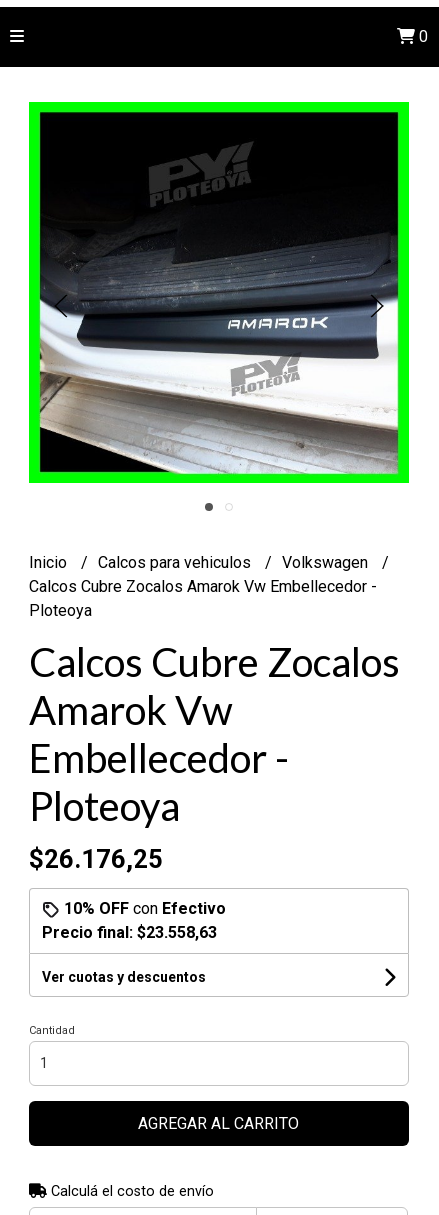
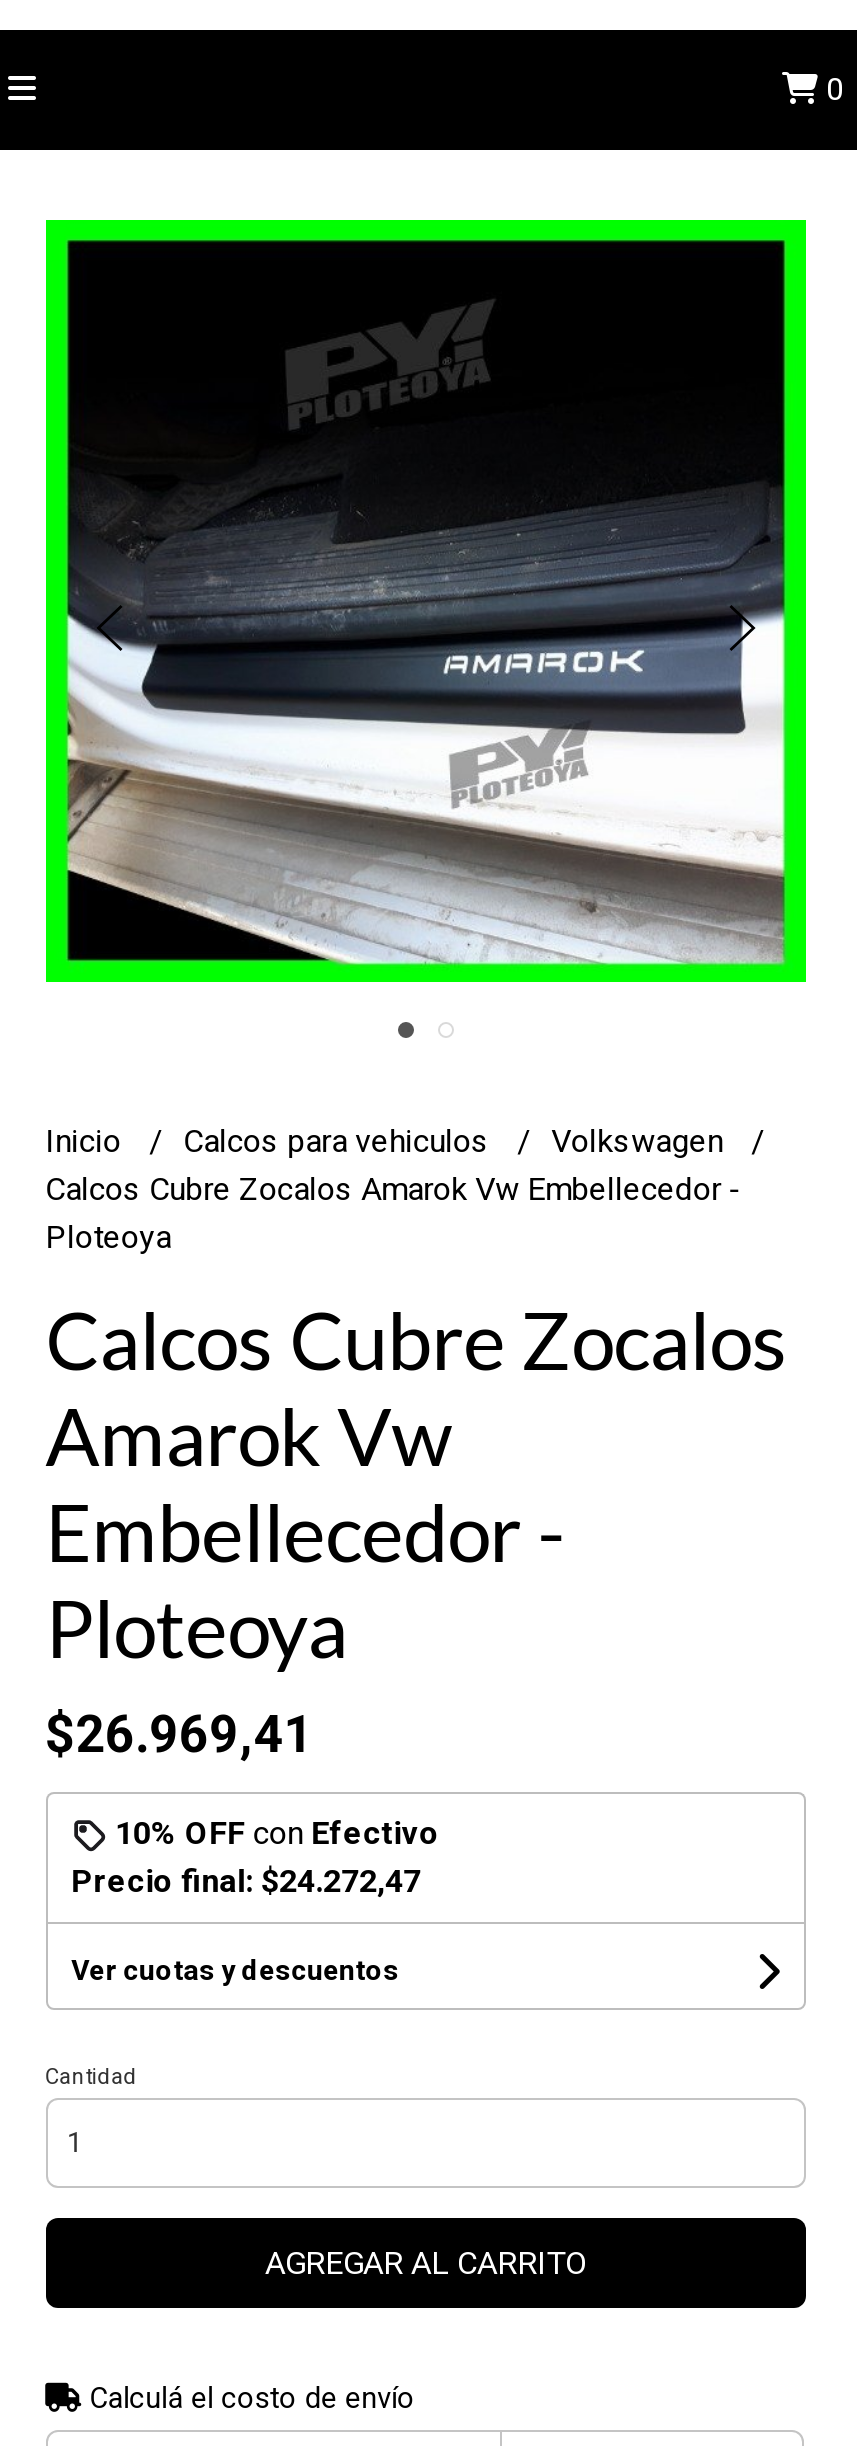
[29,844,163,874] $26.176,25 -> [45,1704,313,1764] $26.969,41
[42,923,217,942] Precio final: $23.558,63 -> [71,1862,421,1900] Precio final: $24.272,47

